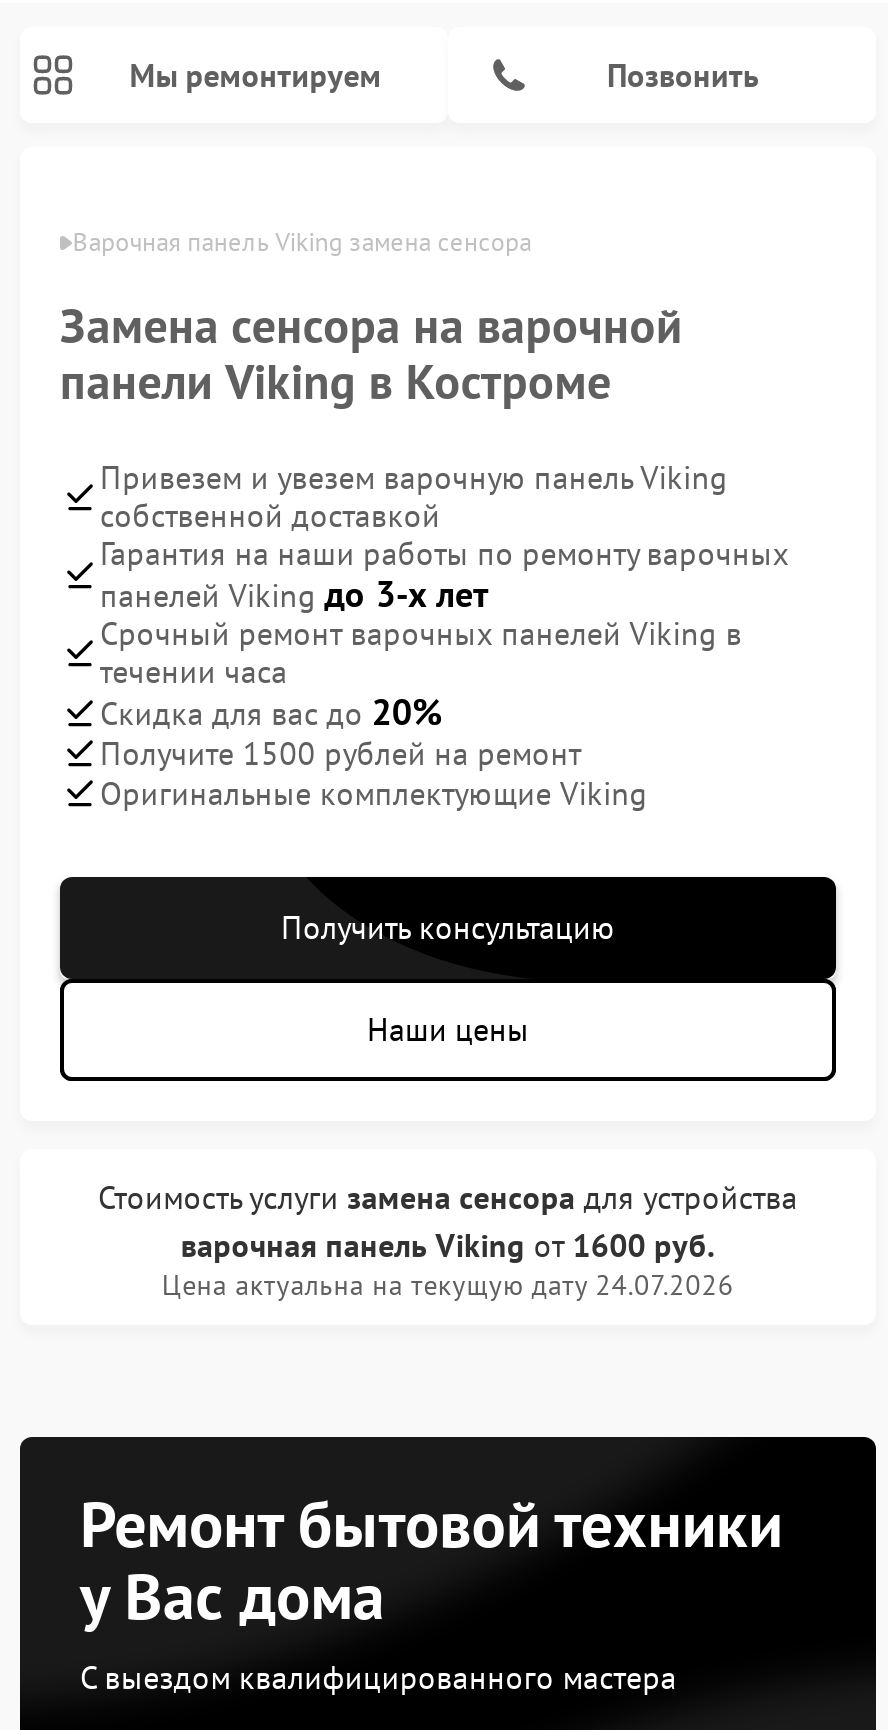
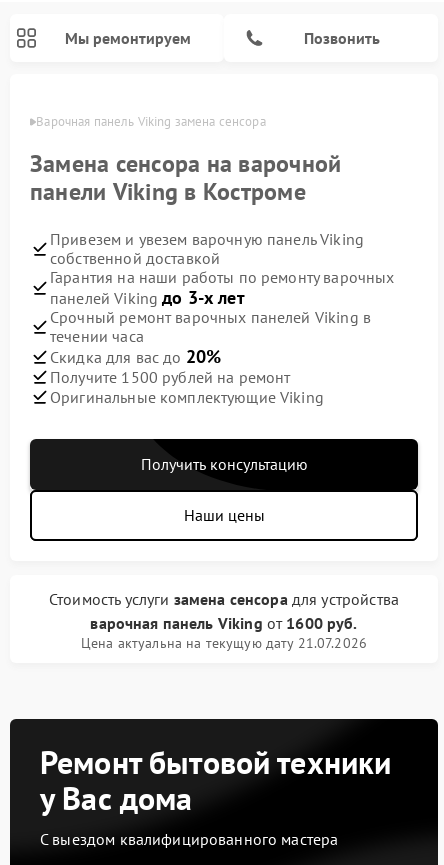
[162,1267,734,1303] Цена актуальна на текущую дату 24.07.2026 -> [81,634,367,652] Цена актуальна на текущую дату 21.07.2026

